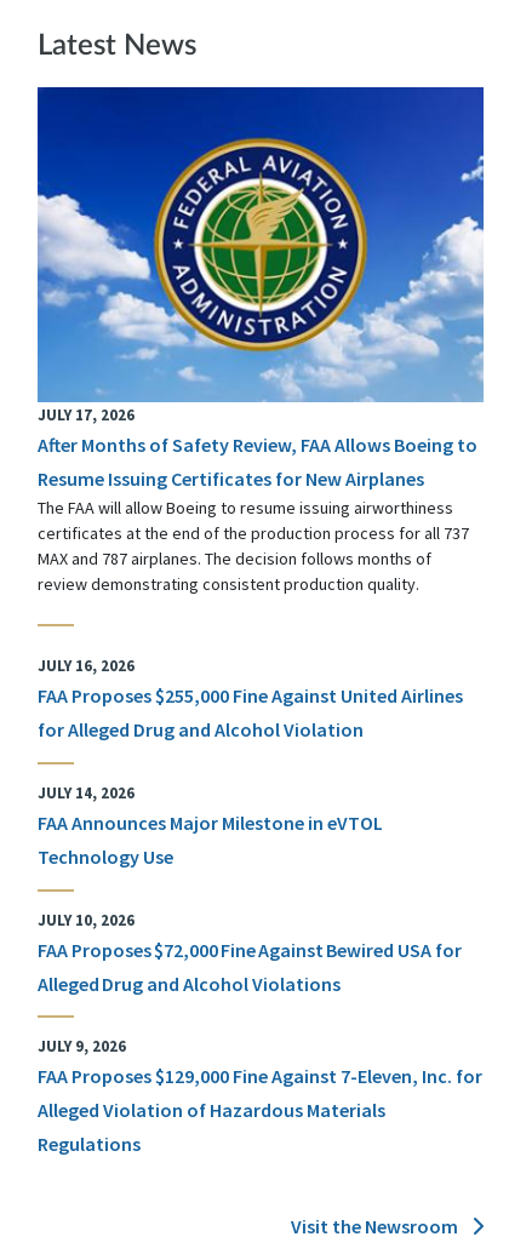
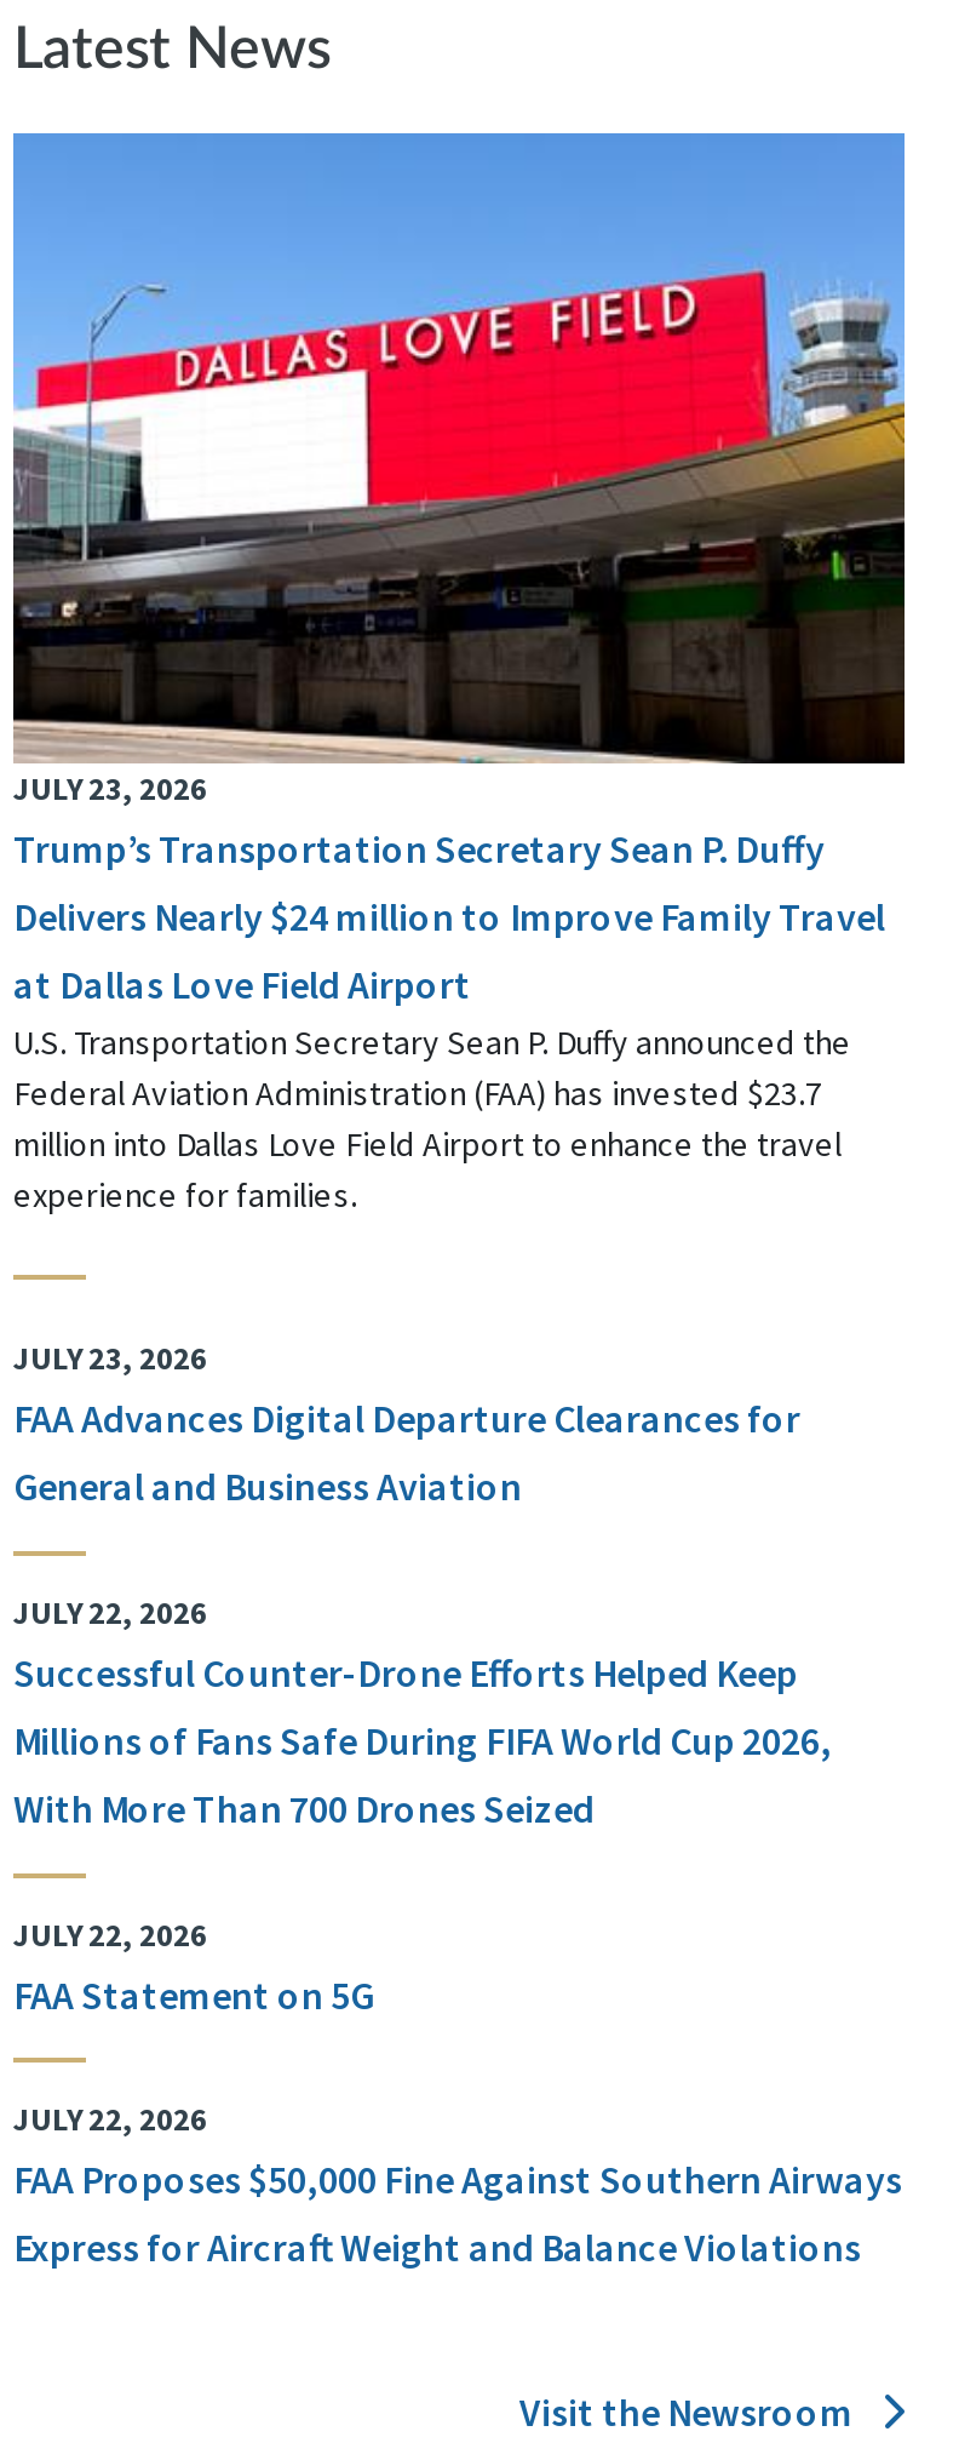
[36,86,485,594] [image] | JULY 17, 2026 | After Months of Safety Review, FAA Allows Boeing to | Resume Issuing Certificates for New Airplanes | The FAA will allow Boeing to resume issuing airworthiness | certificates at the end of the production process for all 737 | MAX and 787 airplanes. The decision follows months of | review demonstrating consistent production quality. -> [11,131,907,1216] [image] | JULY 23, 2026 | Trump’s Transportation Secretary Sean P. Duffy | Delivers Nearly $24 million to Improve Family Travel | at Dallas Love Field Airport | U.S. Transportation Secretary Sean P. Duffy announced the | Federal Aviation Administration (FAA) has invested $23.7 | million into Dallas Love Field Airport to enhance the travel | experience for families.
[38,656,463,742] JULY 16, 2026 | FAA Proposes $255,000 Fine Against United Airlines | for Alleged Drug and Alcohol Violation -> [13,1339,800,1511] JULY 23, 2026 | FAA Advances Digital Departure Clearances for | General and Business Aviation
[38,783,383,869] JULY 14, 2026 | FAA Announces Major Milestone in eVTOL | Technology Use -> [13,1592,832,1832] JULY 22, 2026 | Successful Counter-Drone Efforts Helped Keep | Millions of Fans Safe During FIFA World Cup 2026, | With More Than 700 Drones Seized
[38,909,462,995] JULY 10, 2026 | FAA Proposes $72,000 Fine Against Bewired USA for | Alleged Drug and Alcohol Violations -> [13,1914,374,2018] JULY 22, 2026 | FAA Statement on 5G
[38,1036,482,1156] JULY 9, 2026 | FAA Proposes $129,000 Fine Against 7-Eleven, Inc. for | Alleged Violation of Hazardous Materials | Regulations -> [13,2099,902,2271] JULY 22, 2026 | FAA Proposes $50,000 Fine Against Southern Airways | Express for Aircraft Weight and Balance Violations

